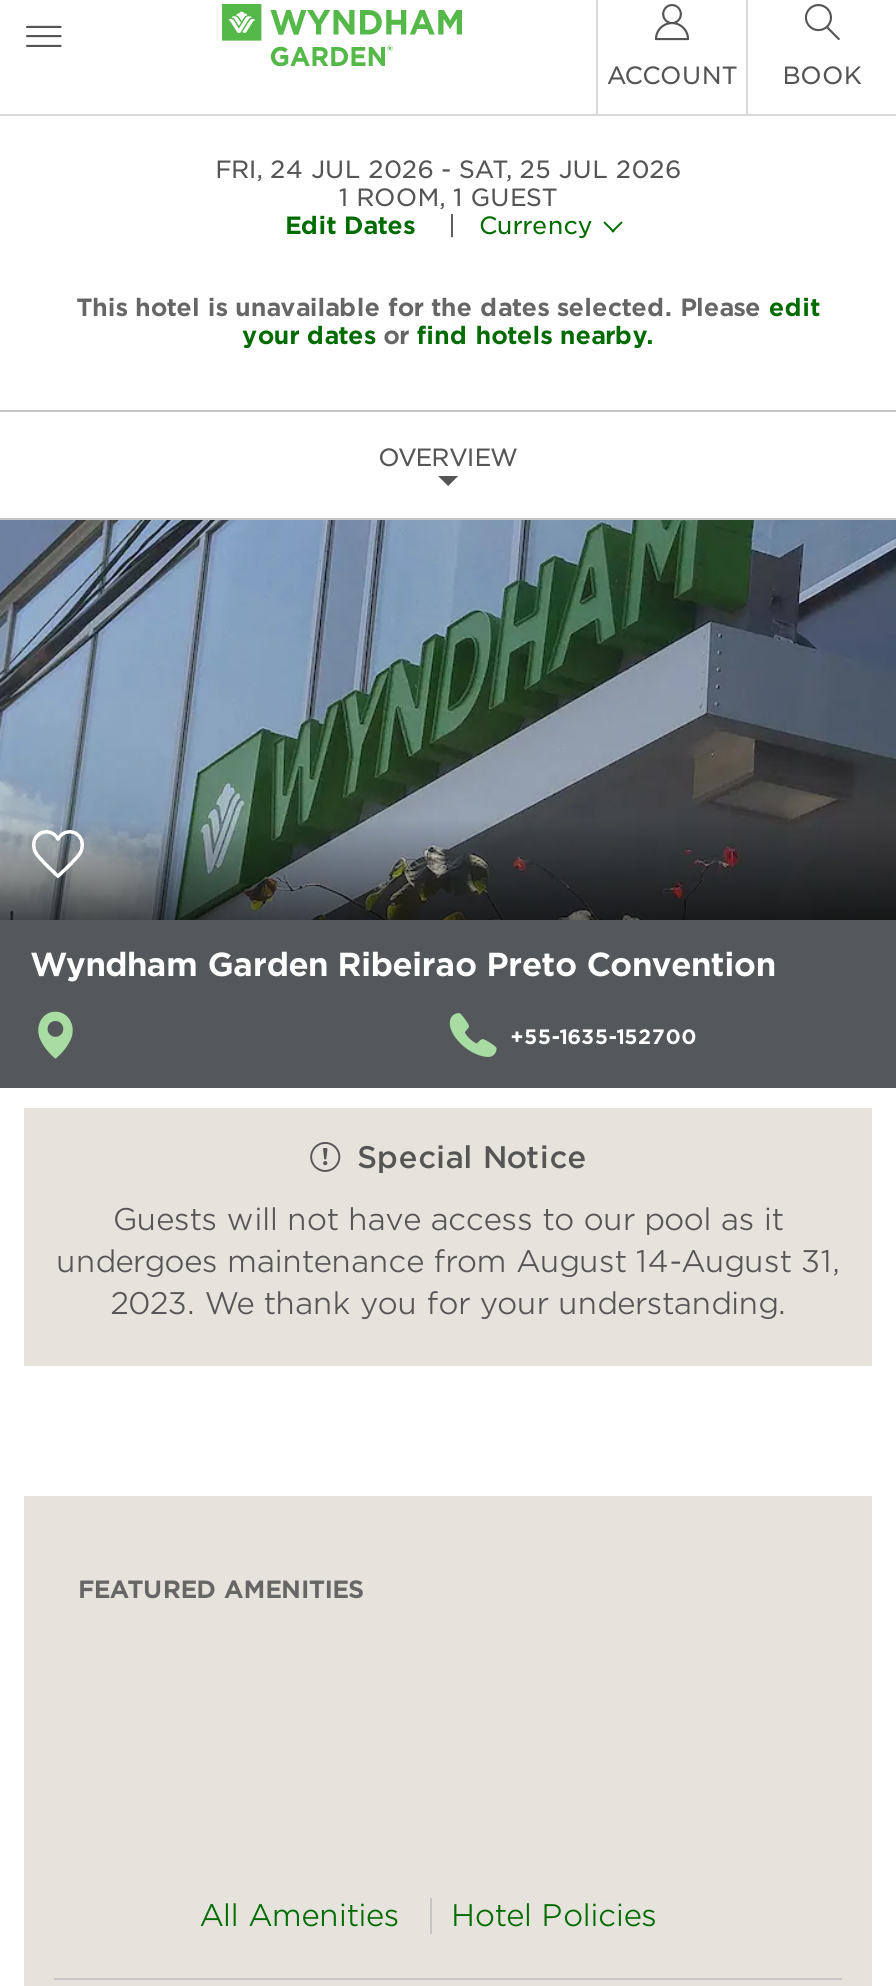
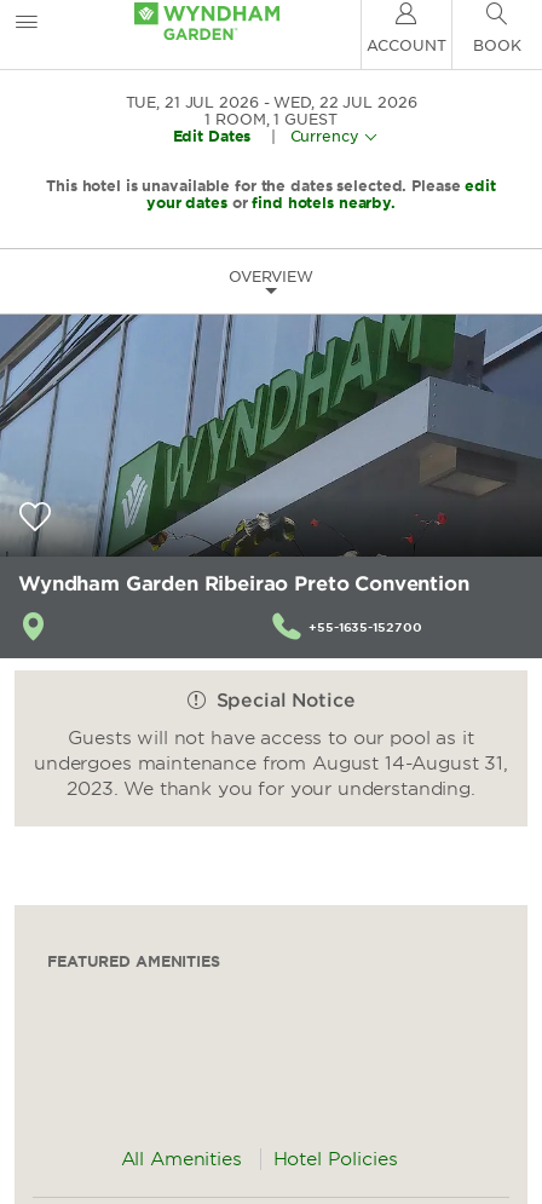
[215,154,433,184] FRI, 24 JUL 2026 -> [125,93,259,111] TUE, 21 JUL 2026
[459,154,681,184] SAT, 25 JUL 2026 -> [274,93,417,111] WED, 22 JUL 2026

